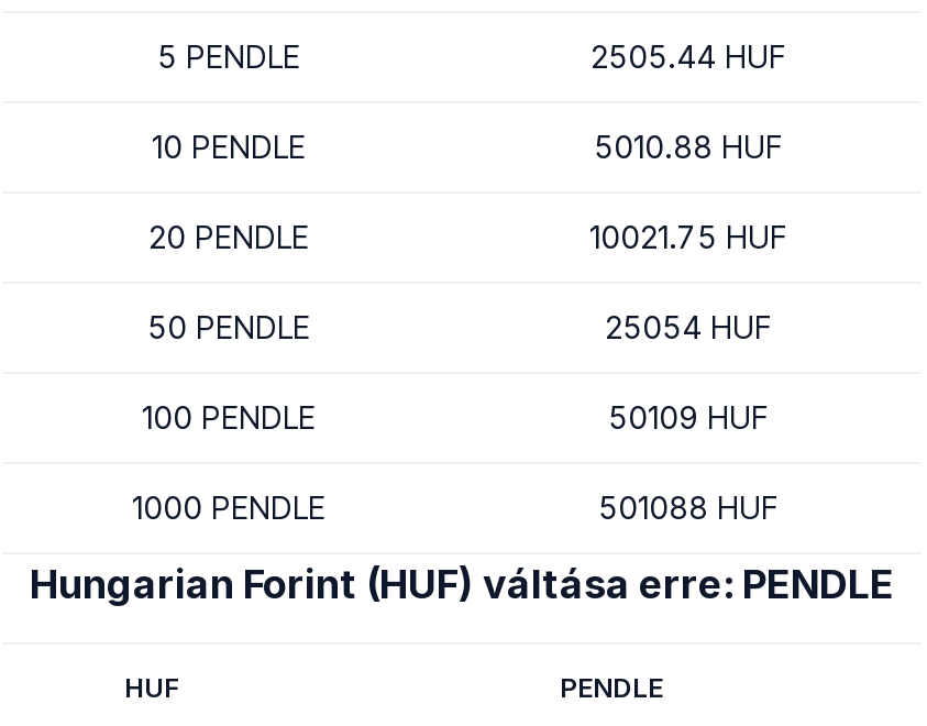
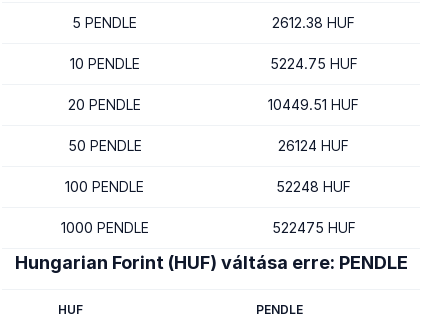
[591,37,786,75] 2505.44 HUF -> [272,14,355,31] 2612.38 HUF
[594,128,783,165] 5010.88 HUF -> [269,55,357,72] 5224.75 HUF
[589,218,787,255] 10021.75 HUF -> [268,96,359,113] 10449.51 HUF
[605,308,772,345] 25054 HUF -> [278,137,349,154] 26124 HUF
[608,398,769,436] 50109 HUF -> [276,178,351,195] 52248 HUF
[598,488,779,526] 501088 HUF -> [271,219,355,236] 522475 HUF

